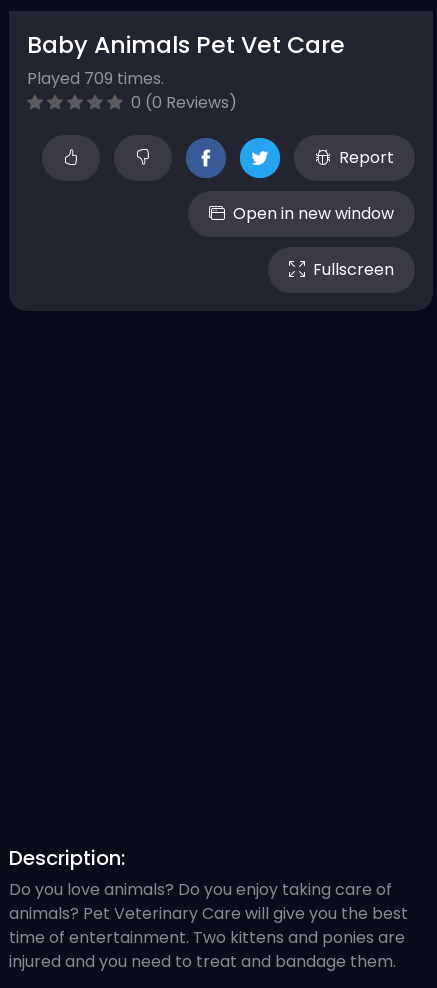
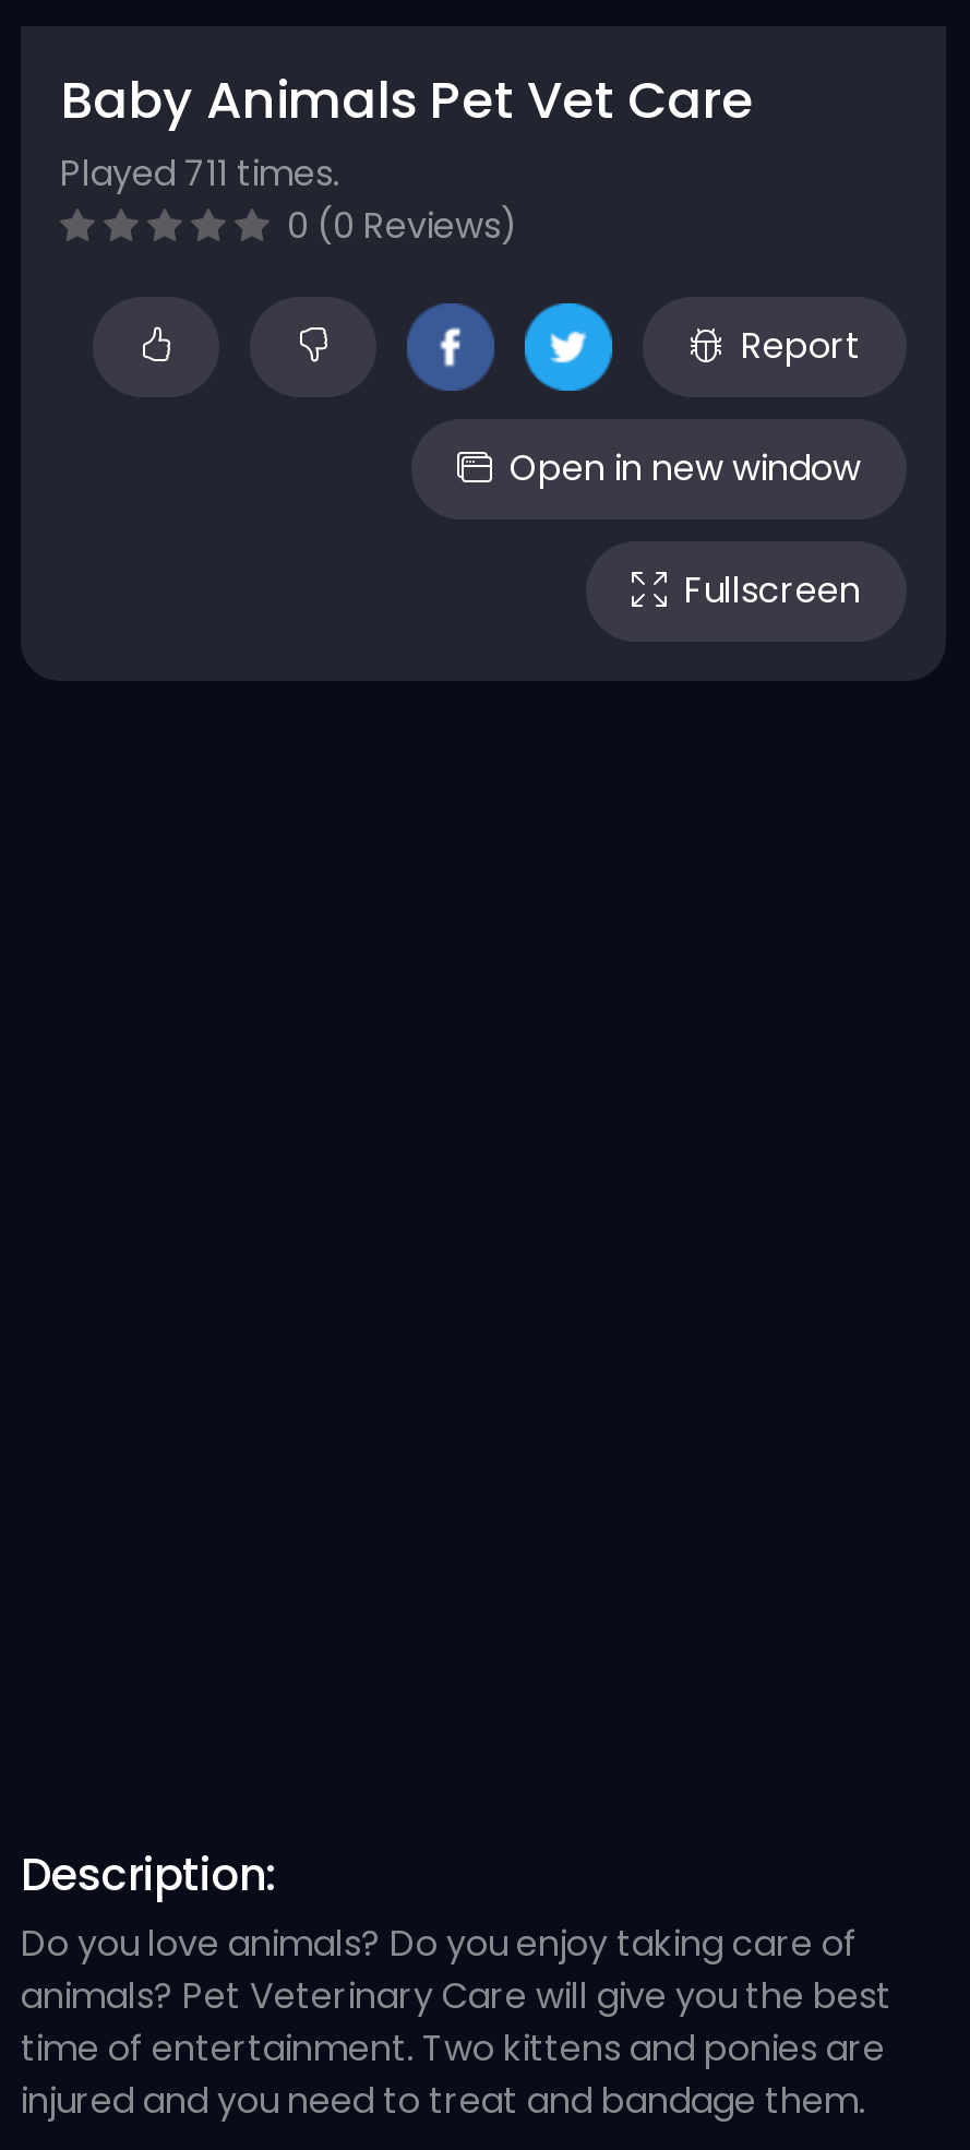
[27,67,164,90] Played 709 times. -> [60,148,339,199] Played 711 times.

